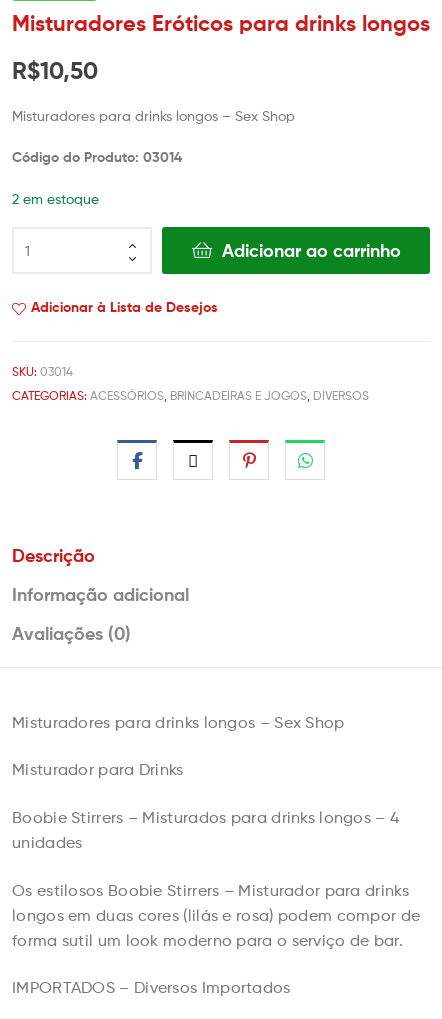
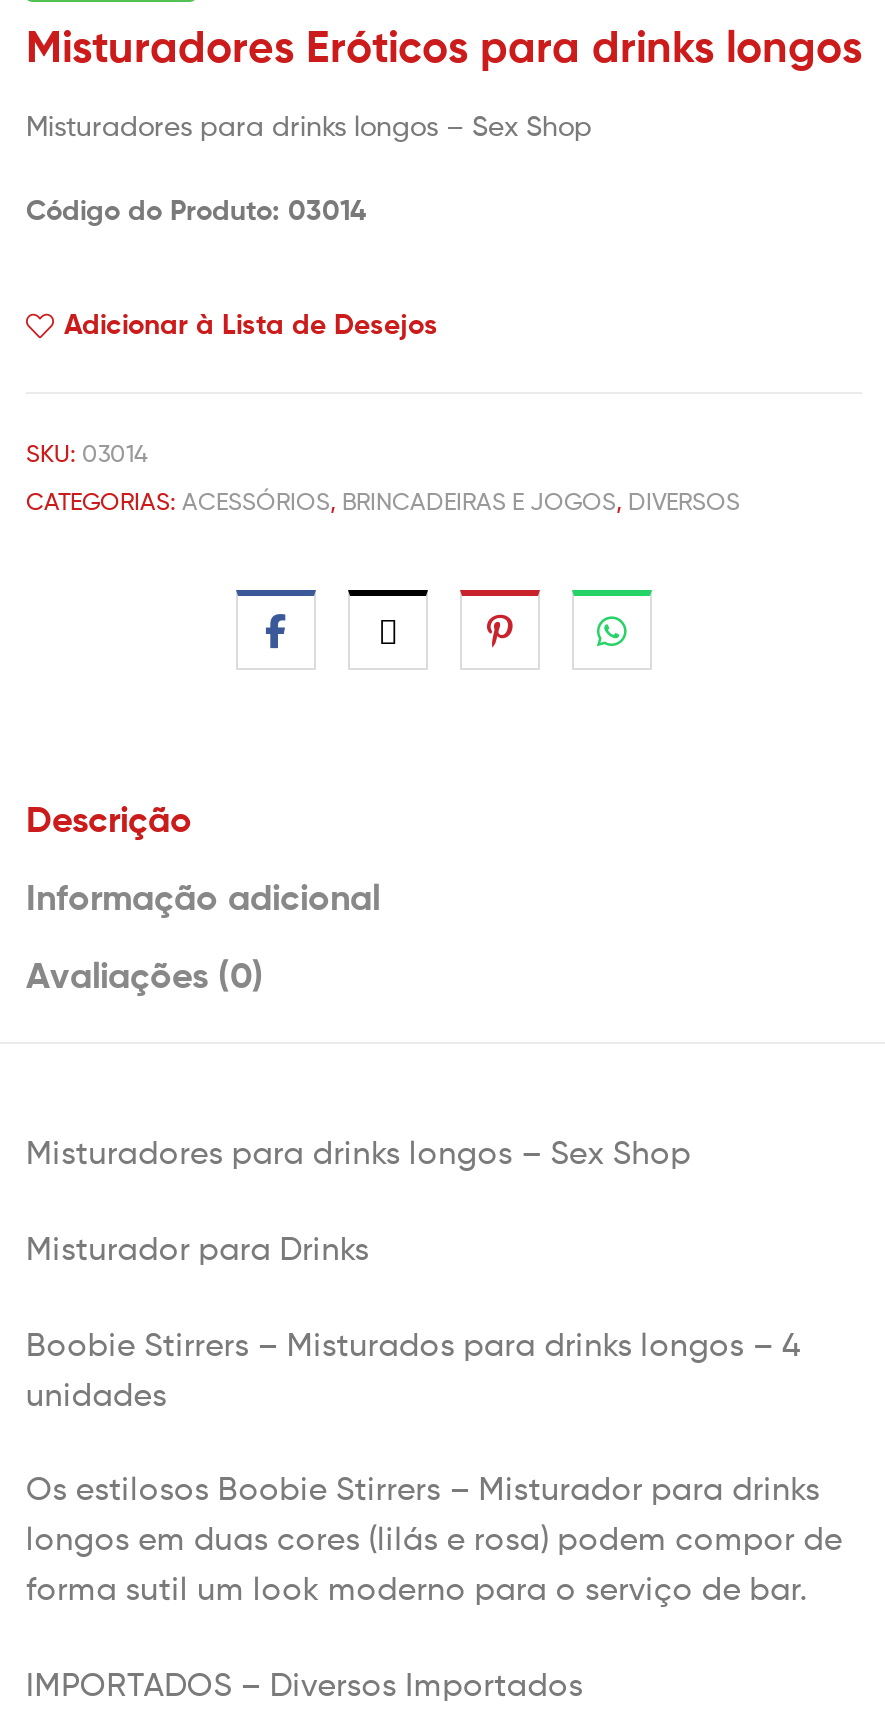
[12,56,98,85] R$10,50 -> none
[12,190,400,262] 2 em estoque | Adicionar ao carrinho -> none

